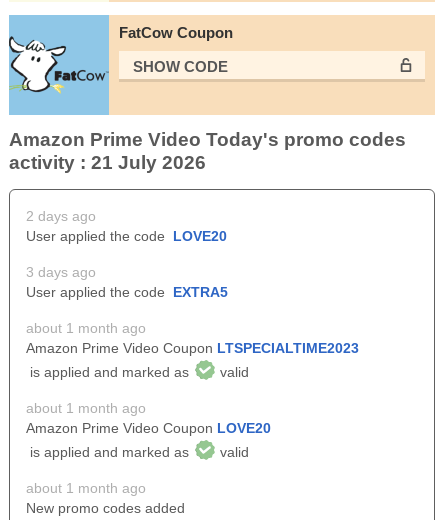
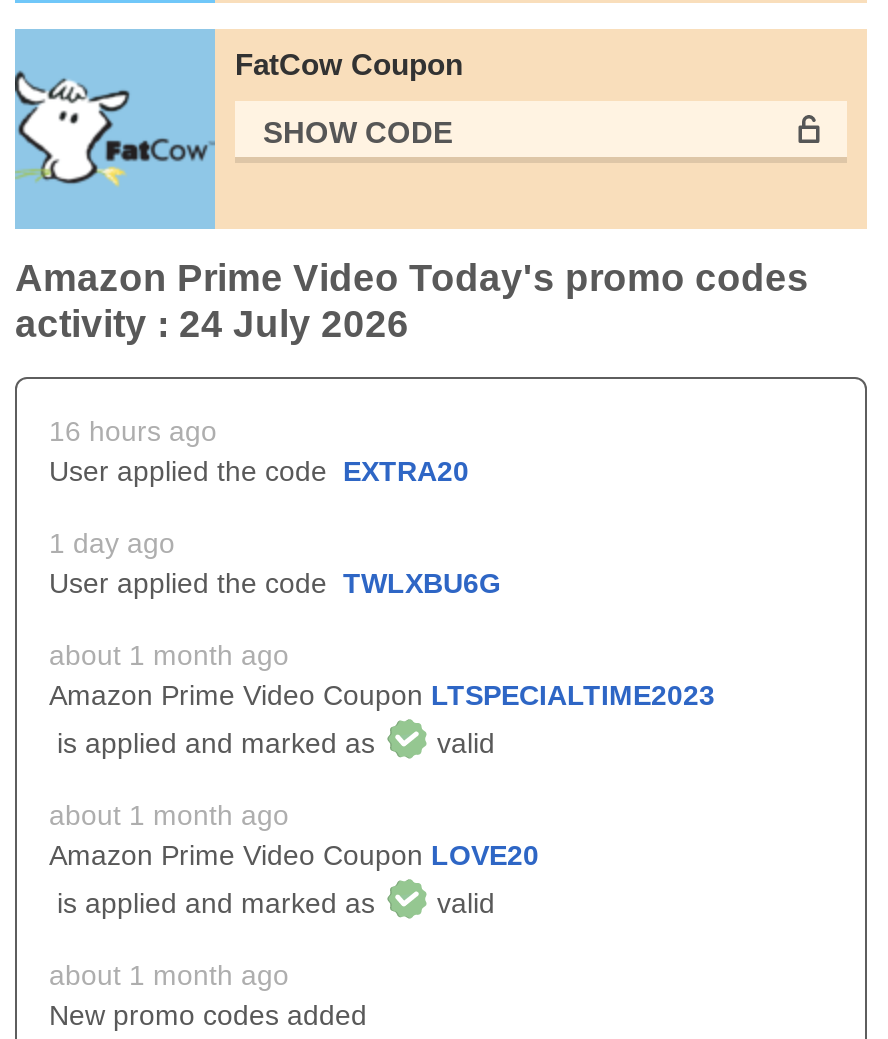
[9,152,206,173] activity : 21 July 2026 -> [15,302,409,344] activity : 24 July 2026
[26,208,96,224] 2 days ago -> [49,414,217,446] 16 hours ago
[26,228,227,244] User applied the code LOVE20 -> [49,454,469,486] User applied the code EXTRA20
[26,264,96,280] 3 days ago -> [49,526,175,558] 1 day ago
[26,284,228,300] User applied the code EXTRA5 -> [49,566,501,598] User applied the code TWLXBU6G

